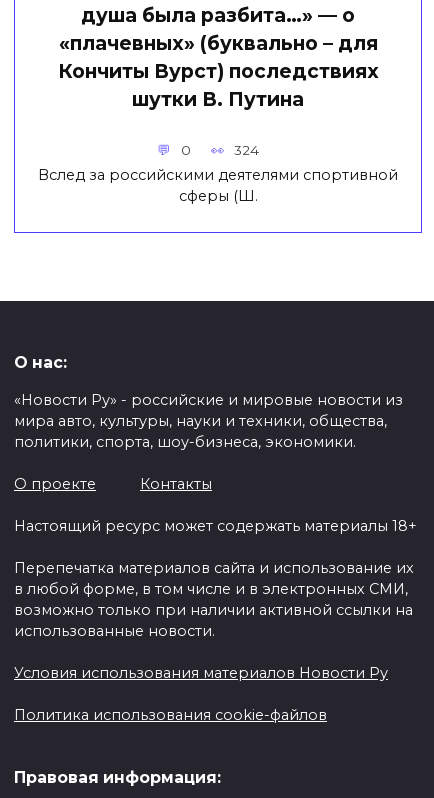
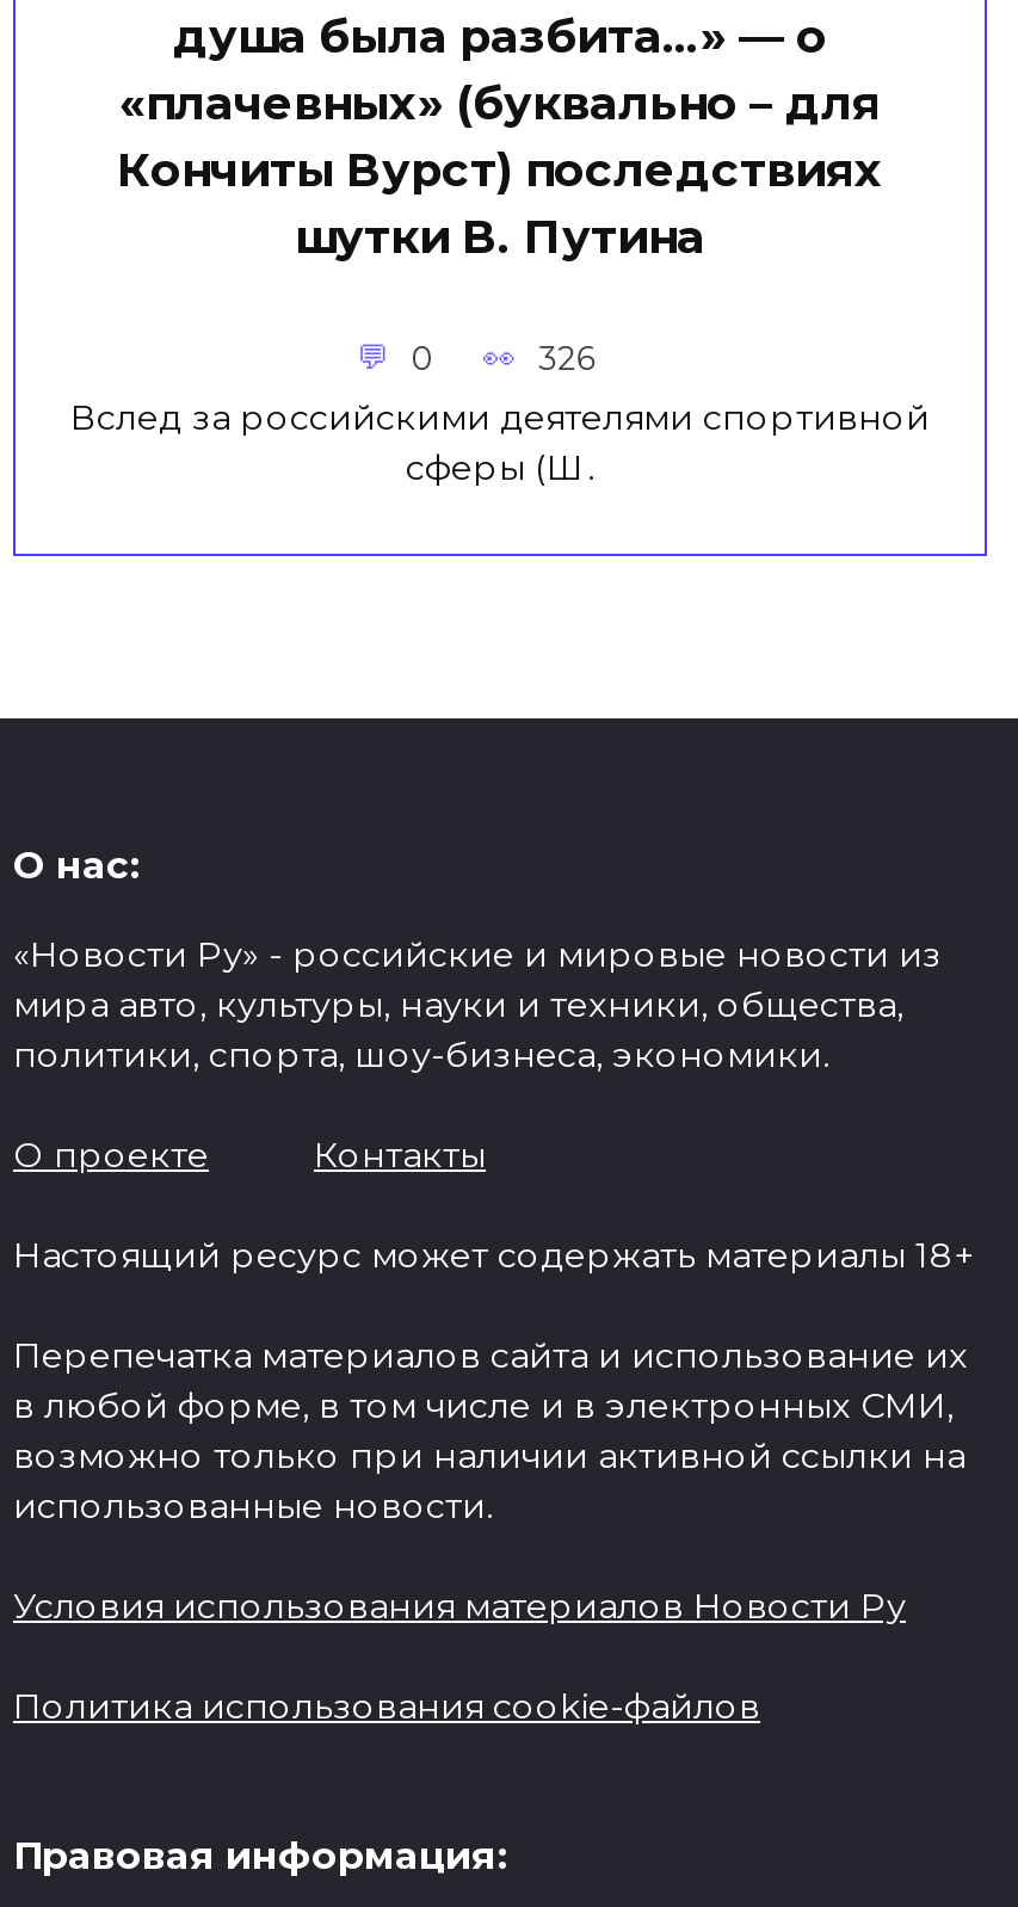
[234,142,259,158] 324 -> [538,340,596,378] 326

